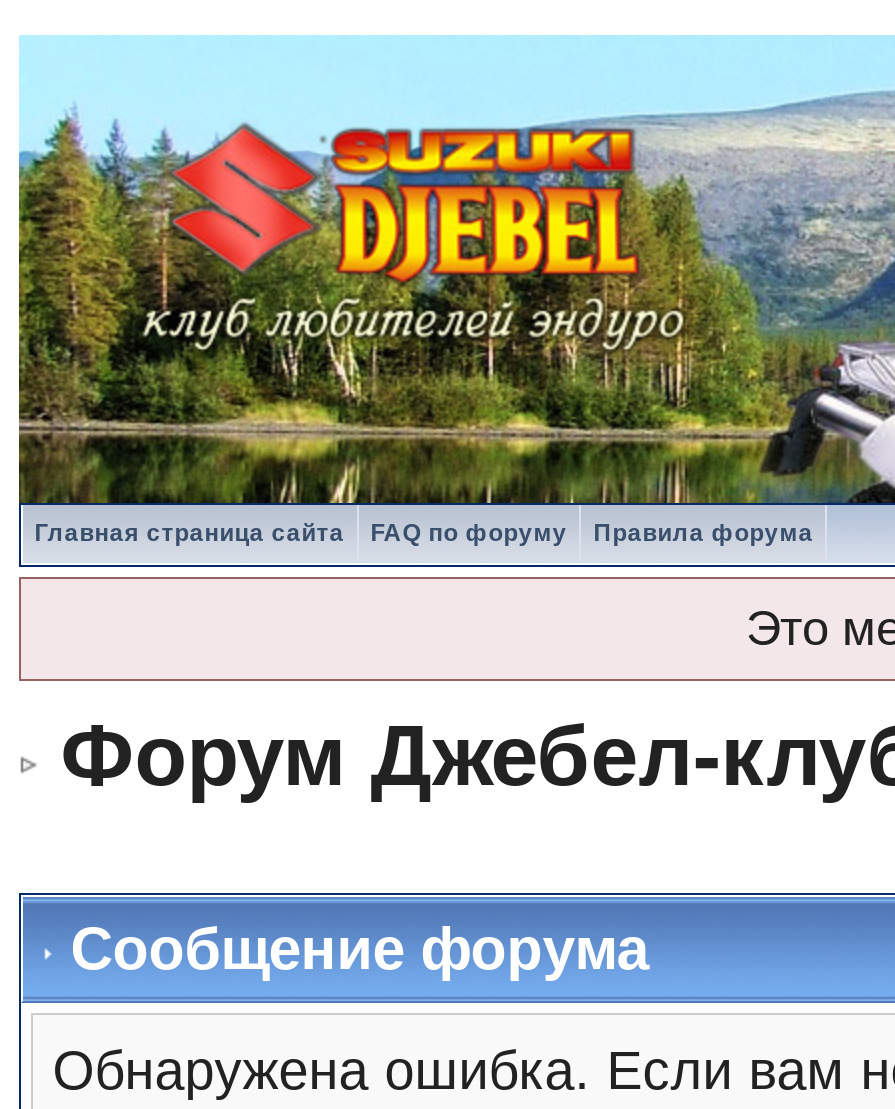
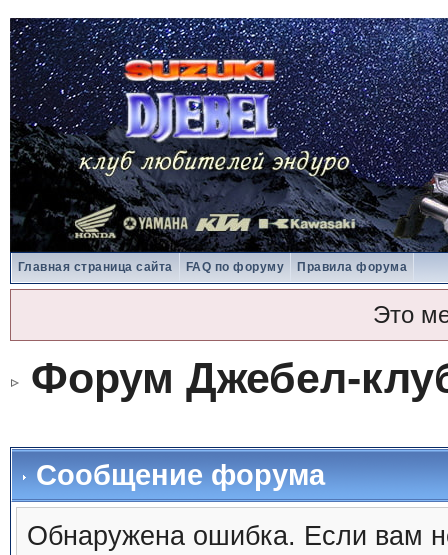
[17,35,889,505] [image] -> [9,17,445,253] [image]

